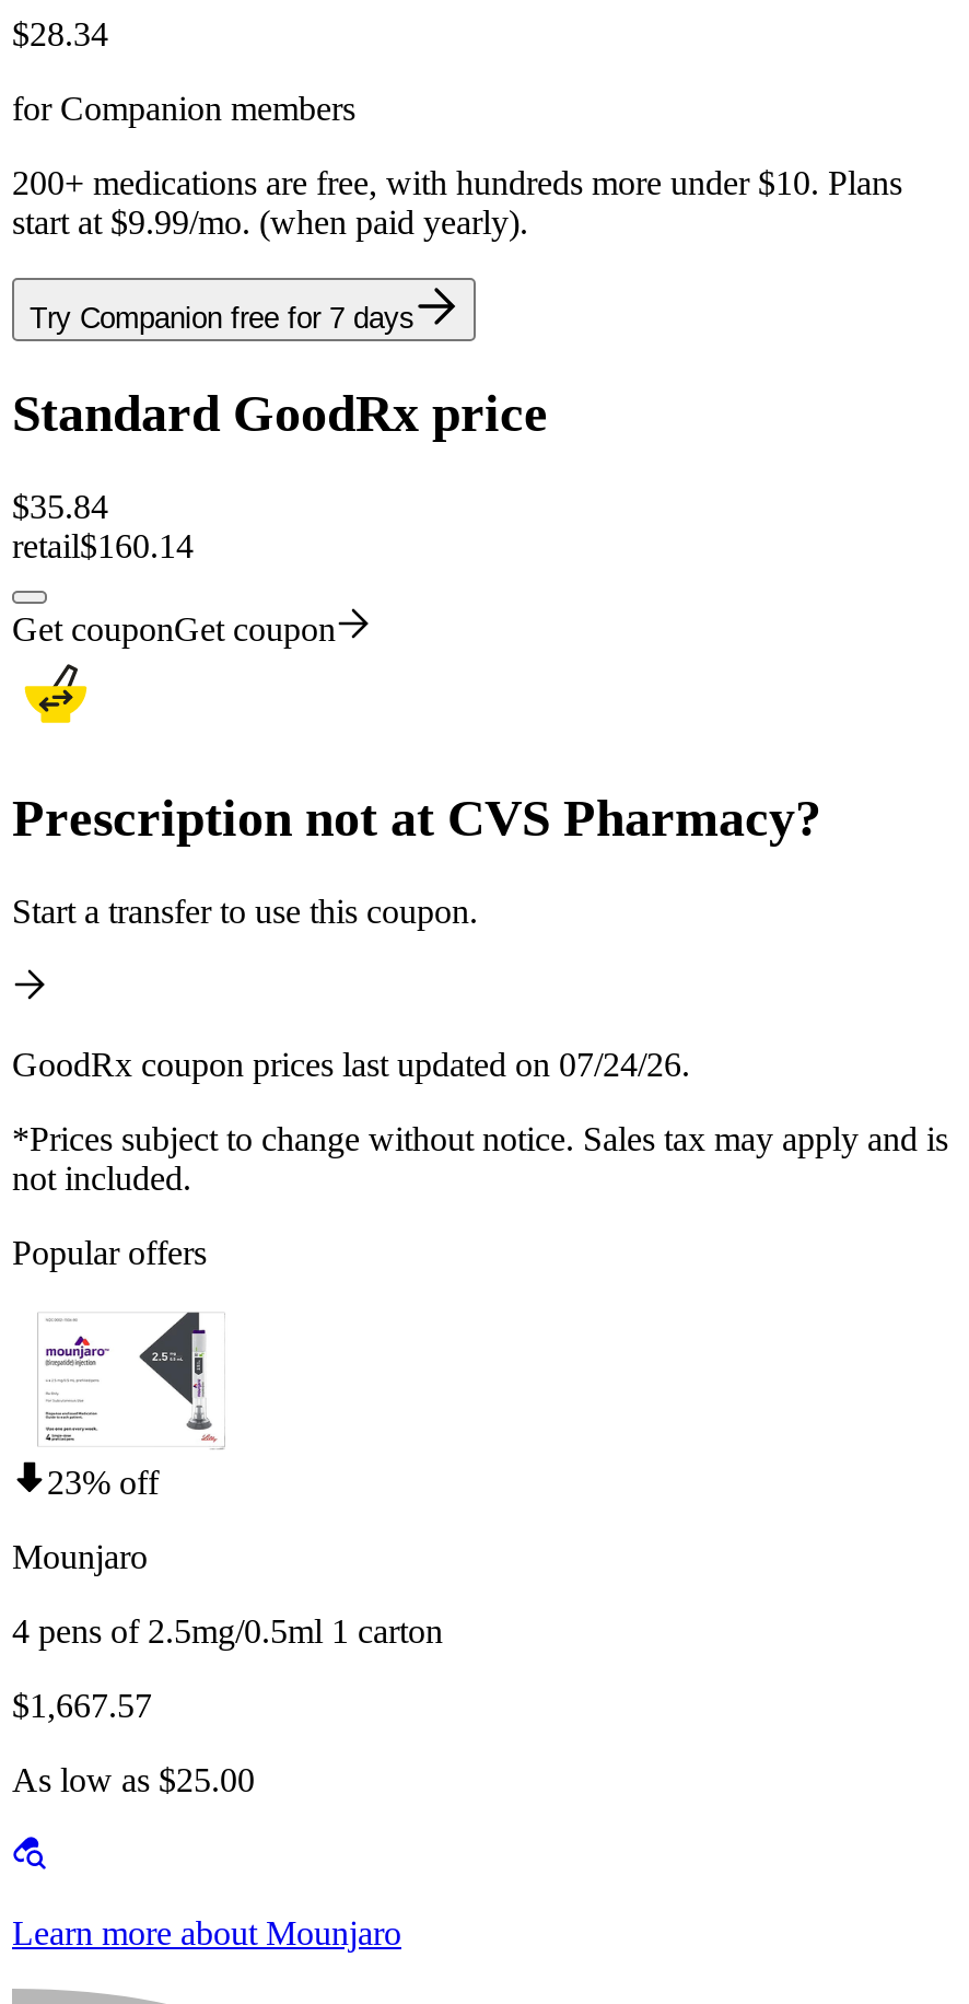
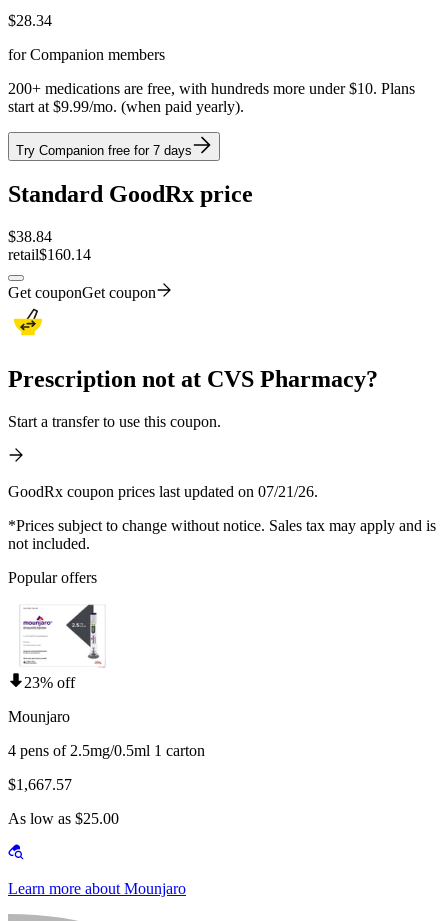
[12,487,108,525] $35.84 -> [8,228,52,245] $38.84
[12,1045,690,1082] GoodRx coupon prices last updated on 07/24/26. -> [8,483,318,500] GoodRx coupon prices last updated on 07/21/26.

